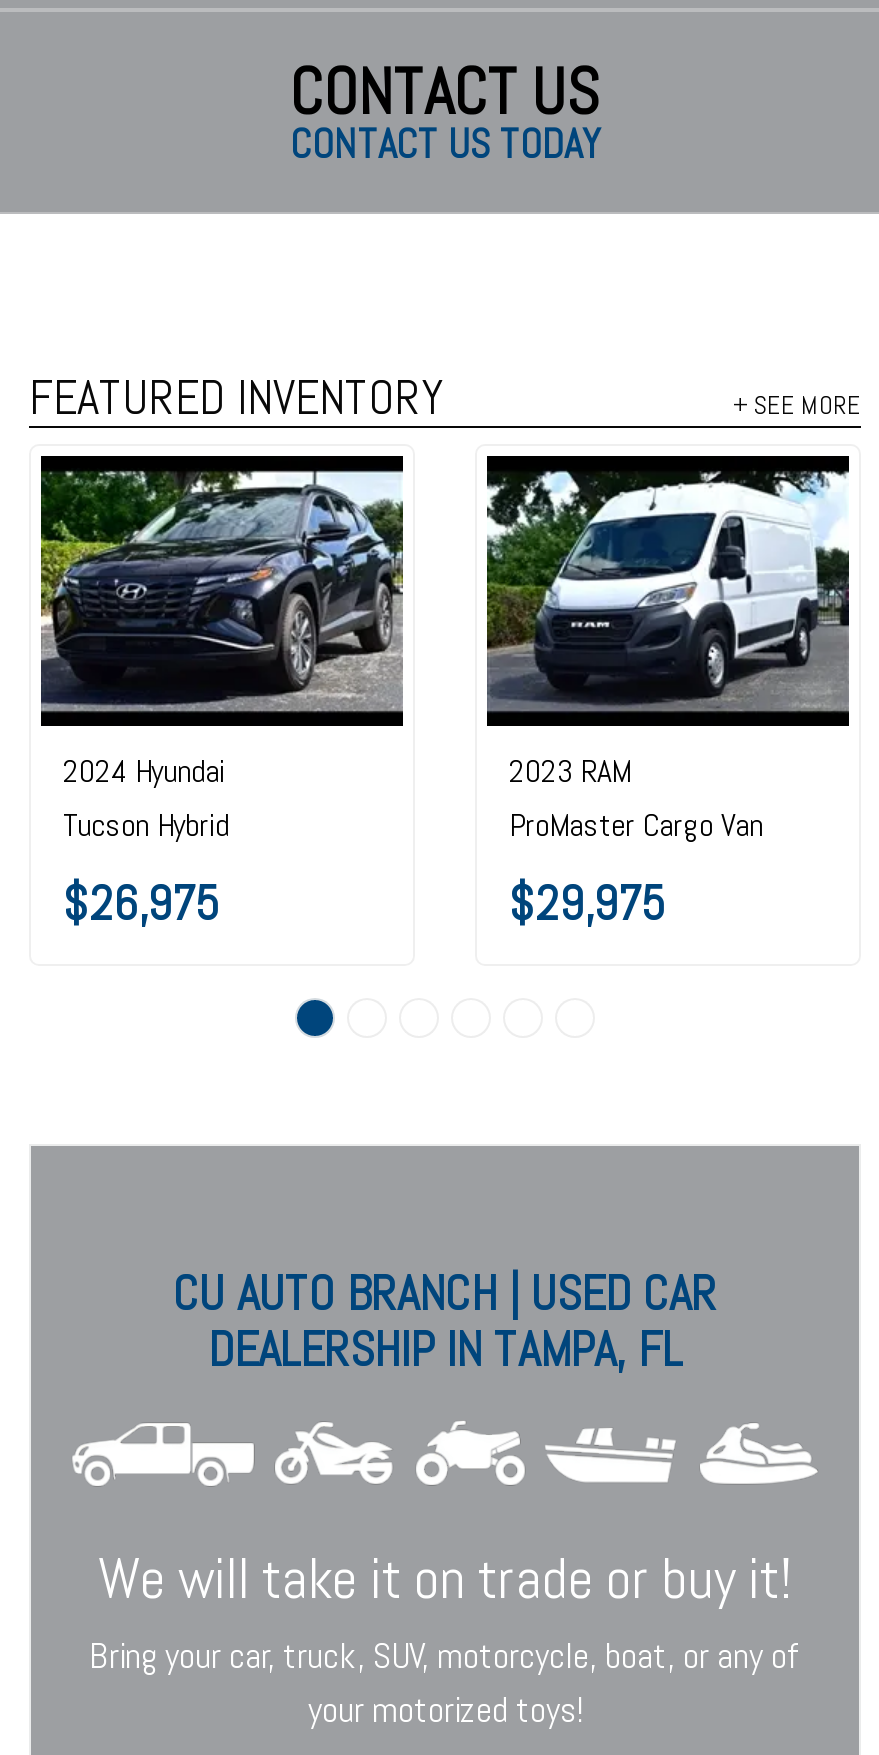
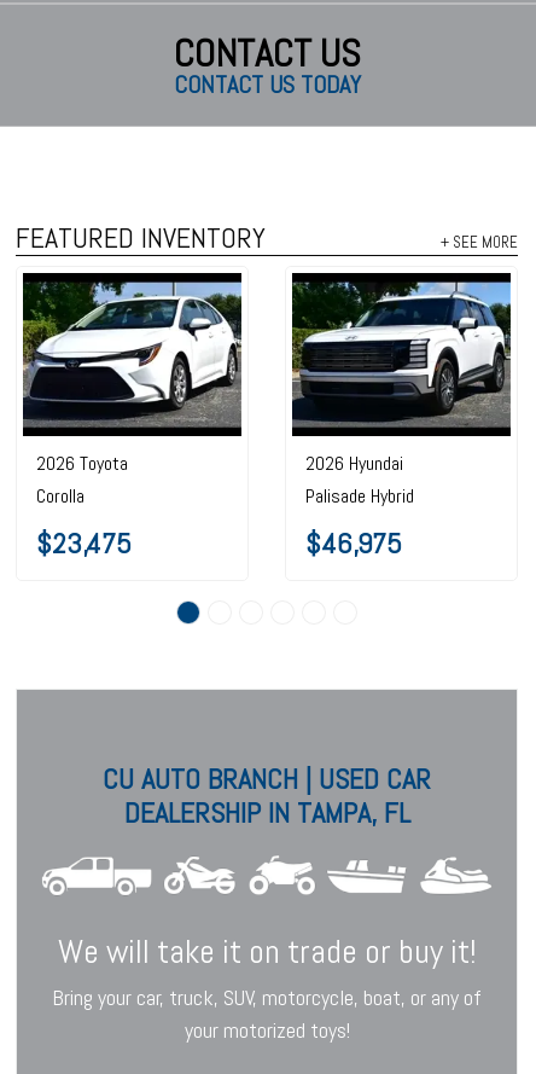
[41,470,403,935] [image] | 2024 Hyundai | Tucson Hybrid | $26,975 -> [22,280,243,562] [image] | 2026 Toyota | Corolla | $23,475
[485,470,851,935] [image] | 2023 RAM | ProMaster Cargo Van | $29,975 -> [291,280,512,562] [image] | 2026 Hyundai | Palisade Hybrid | $46,975

